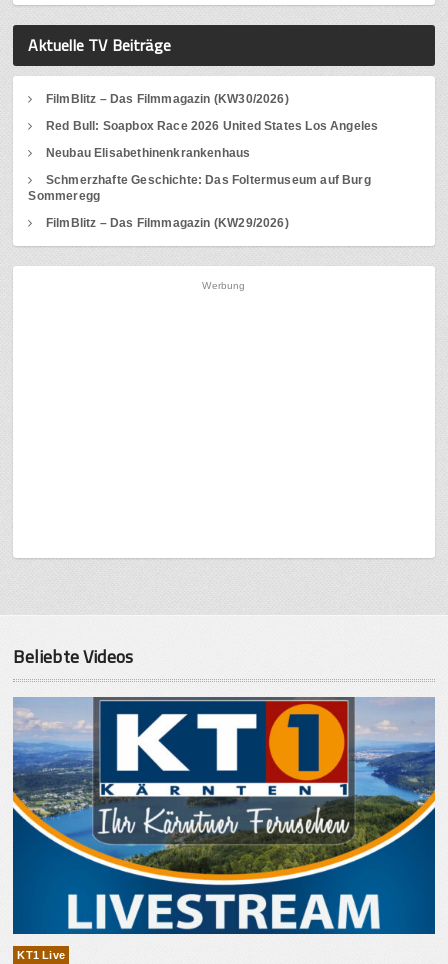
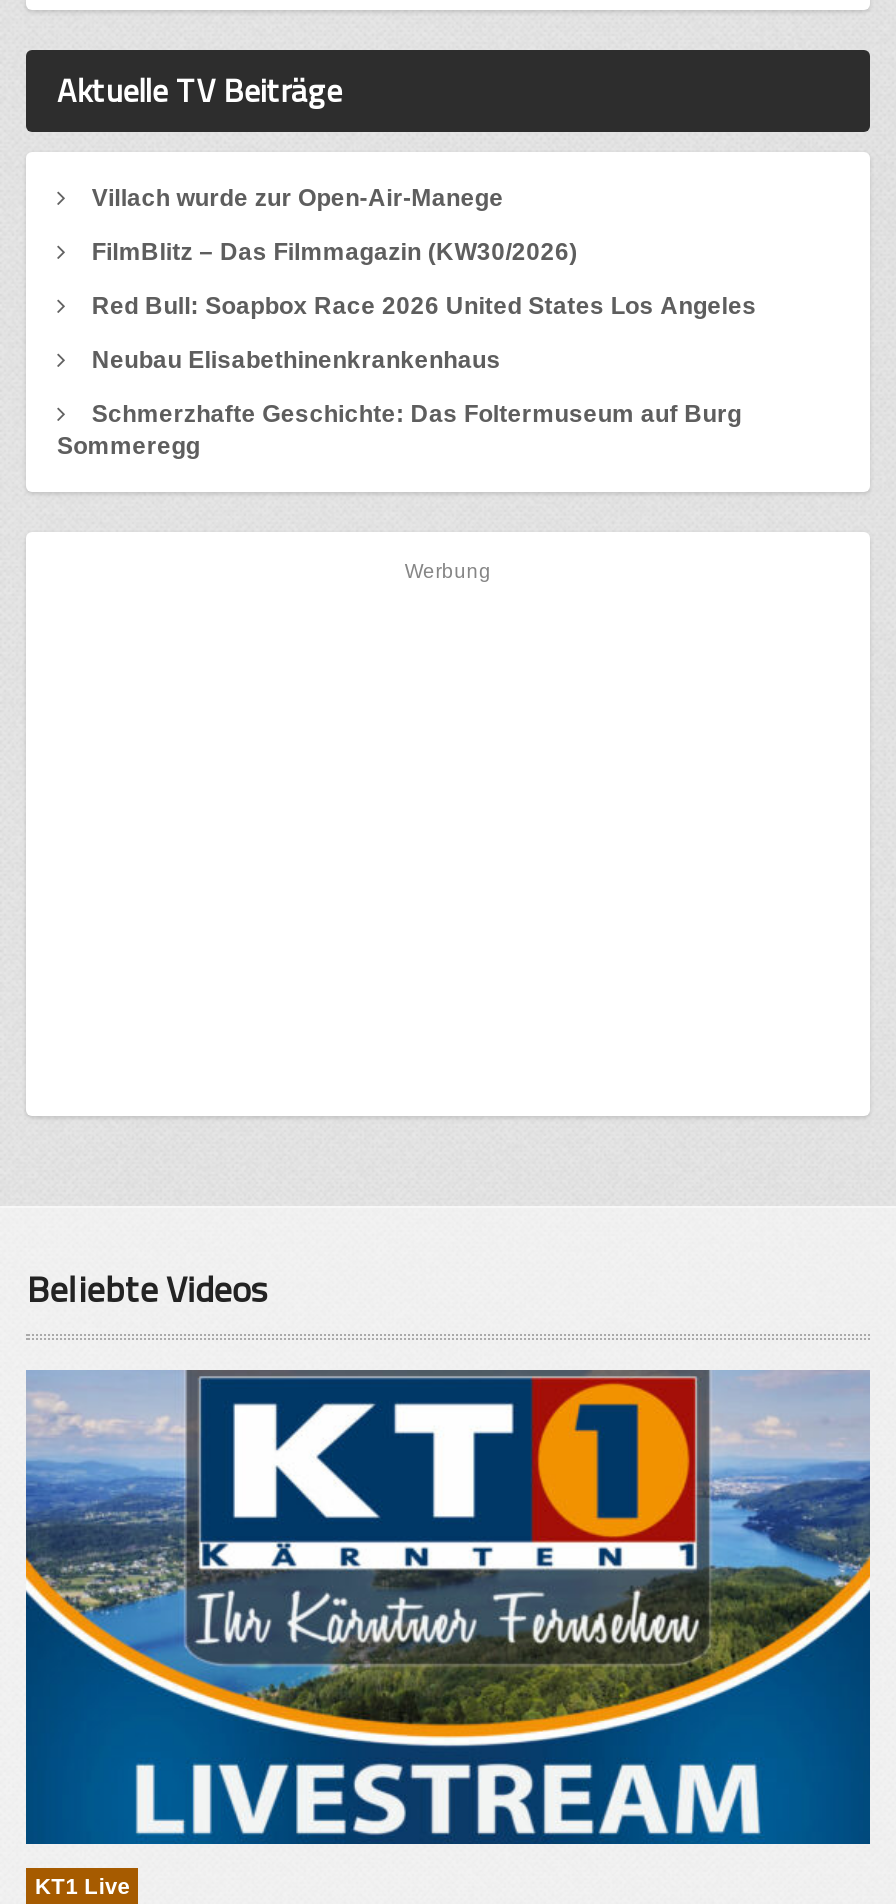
none -> [92,185,504,213] Villach wurde zur Open-Air-Manege
moved [28,92,378,203] -> [57,239,757,461]: FilmBlitz – Das Filmmagazin (KW30/2026) | Red Bull: Soapbox Race 2026 United States Los Angeles | Neubau Elisabethinenkrankenhaus | Schmerzhafte Geschichte: Das Foltermuseum auf Burg | Sommeregg
[46,216,289,230] FilmBlitz – Das Filmmagazin (KW29/2026) -> none

